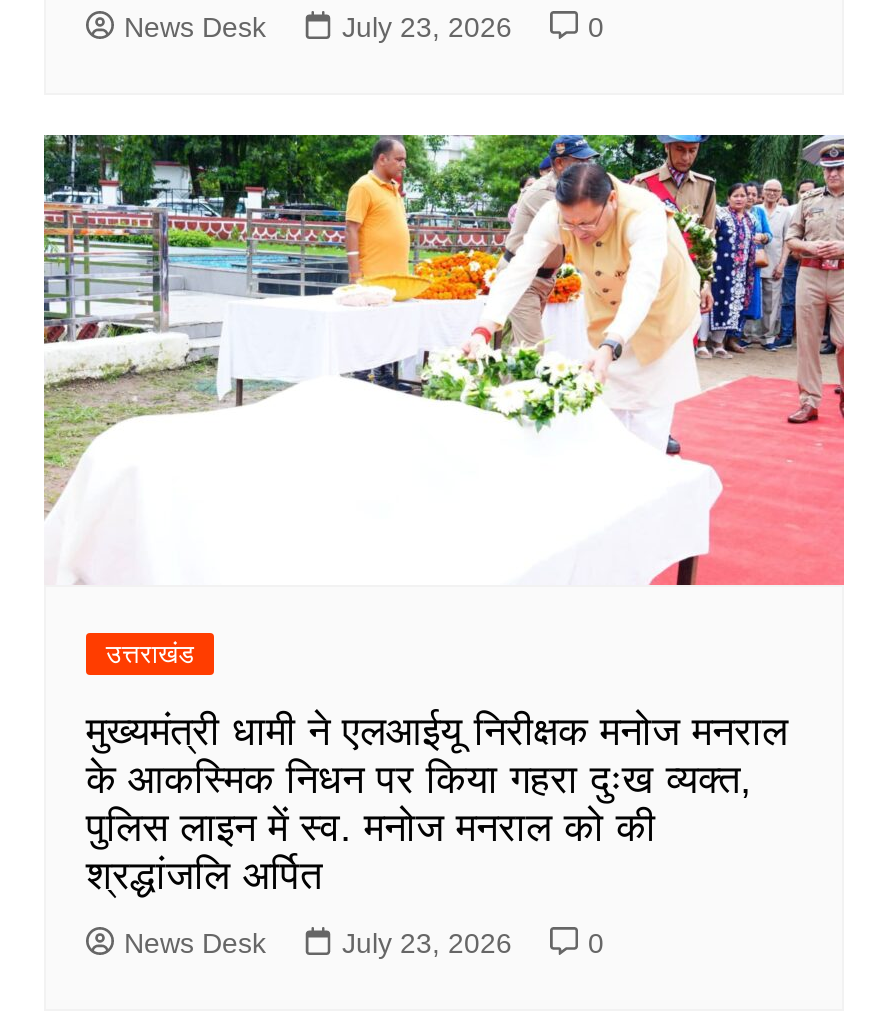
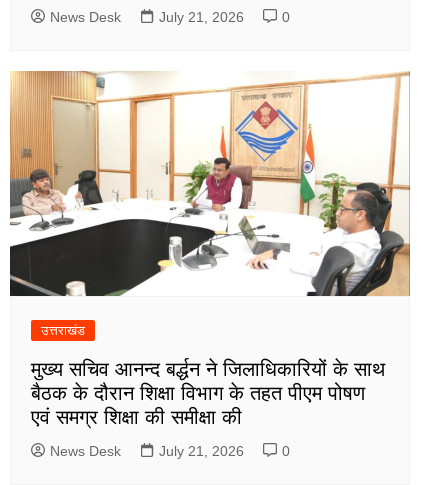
[342,11,512,43] July 23, 2026 -> [159,9,244,25] July 21, 2026
[42,132,846,586] [image] -> [9,70,411,297] [image]
[86,709,788,897] मुख्यमंत्री धामी ने एलआईयू निरीक्षक मनोज मनराल | के आकस्मिक निधन पर किया गहरा दुःख व्यक्त, | पुलिस लाइन में स्व. मनोज मनराल को की | श्रद्धांजलि अर्पित -> [31,358,385,428] मुख्य सचिव आनन्द बर्द्धन ने जिलाधिकारियों के साथ | बैठक के दौरान शिक्षा विभाग के तहत पीएम पोषण | एवं समग्र शिक्षा की समीक्षा की
[342,927,512,959] July 23, 2026 -> [159,443,244,459] July 21, 2026

